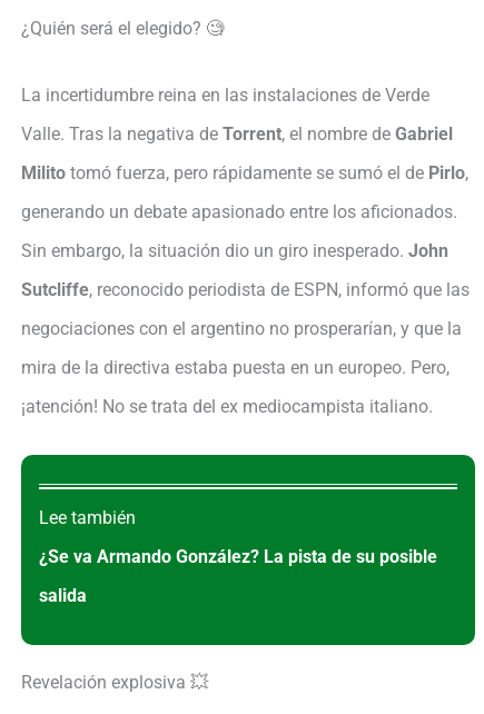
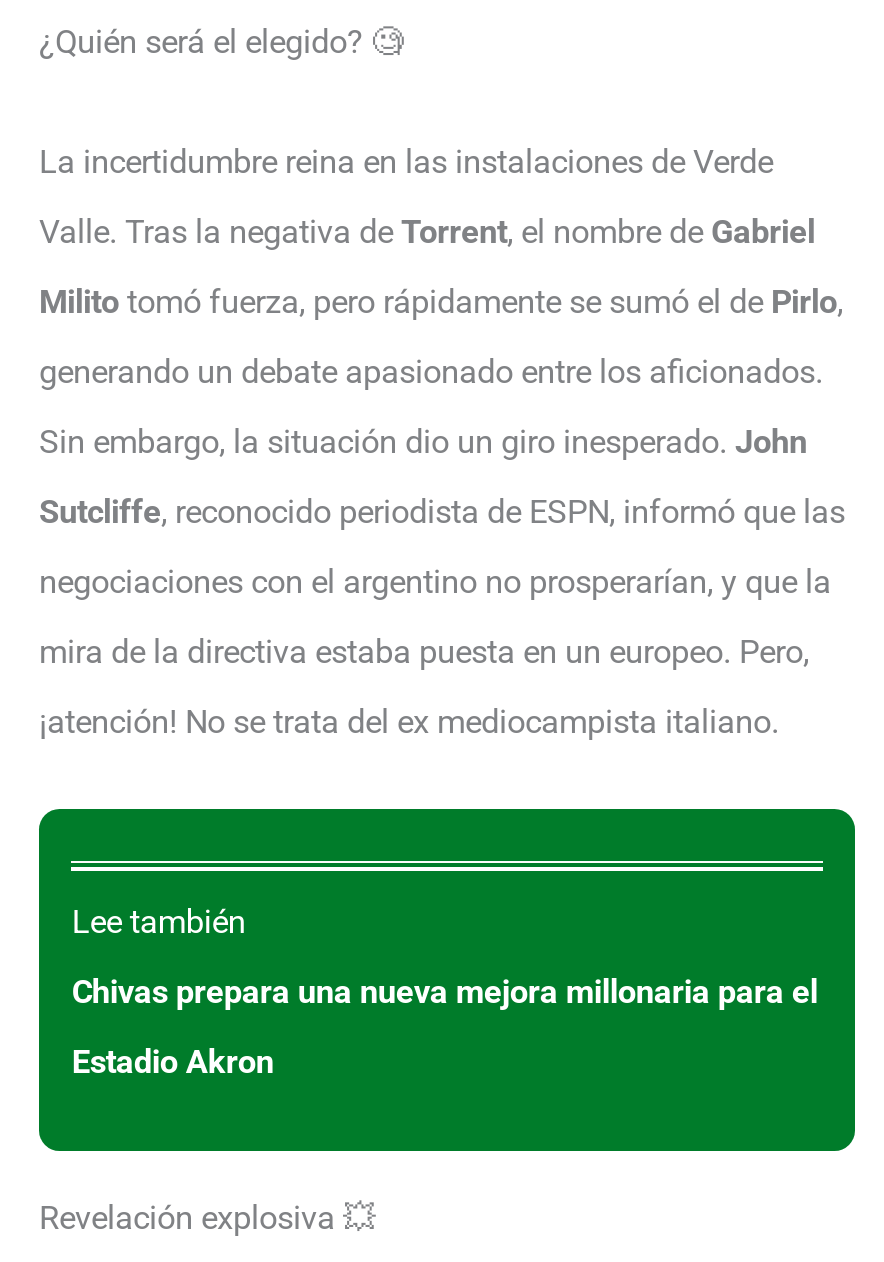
[39,546,438,568] ¿Se va Armando González? La pista de su posible -> [72,974,818,1012] Chivas prepara una nueva mejora millonaria para el
[39,585,87,606] salida -> [72,1044,274,1082] Estadio Akron

